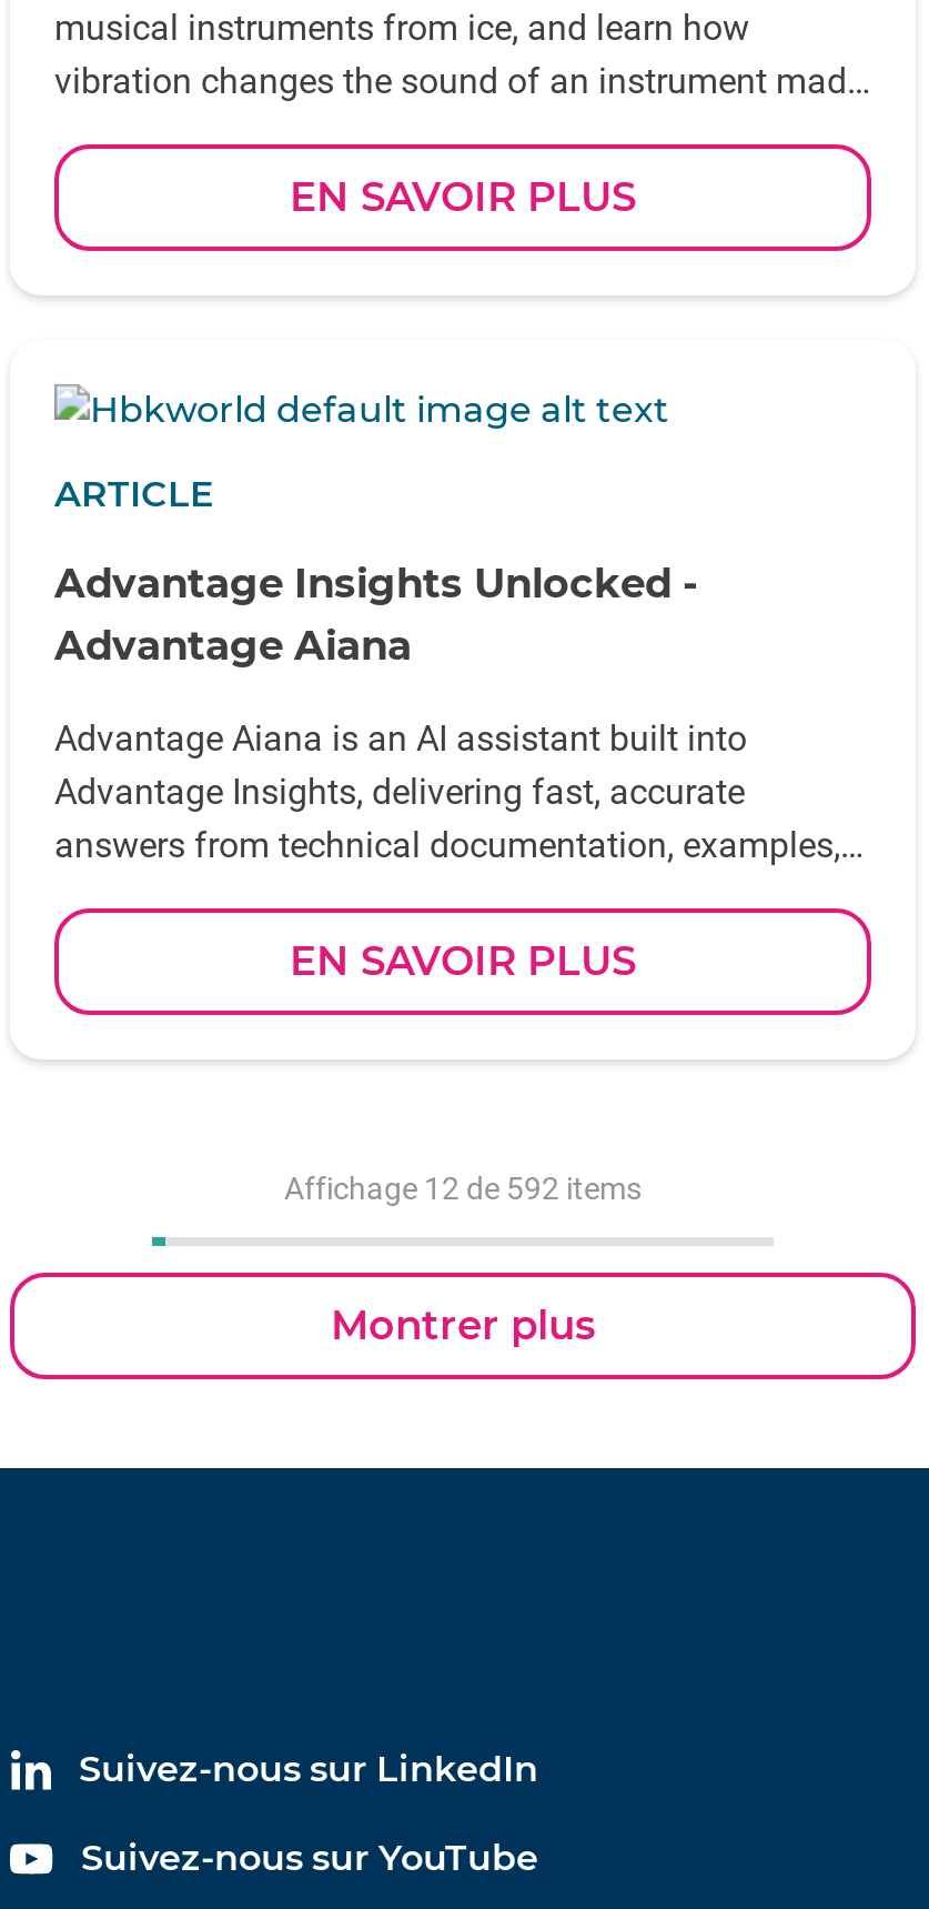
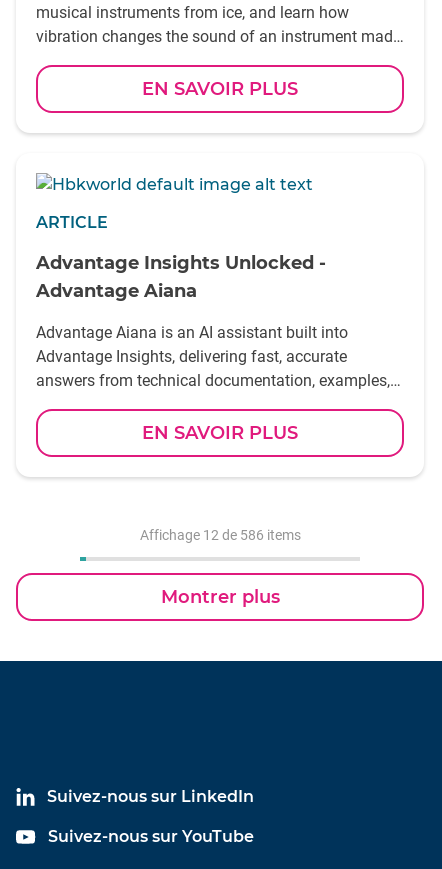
[284,1171,642,1206] Affichage 12 de 592 items -> [139,527,300,543] Affichage 12 de 586 items

